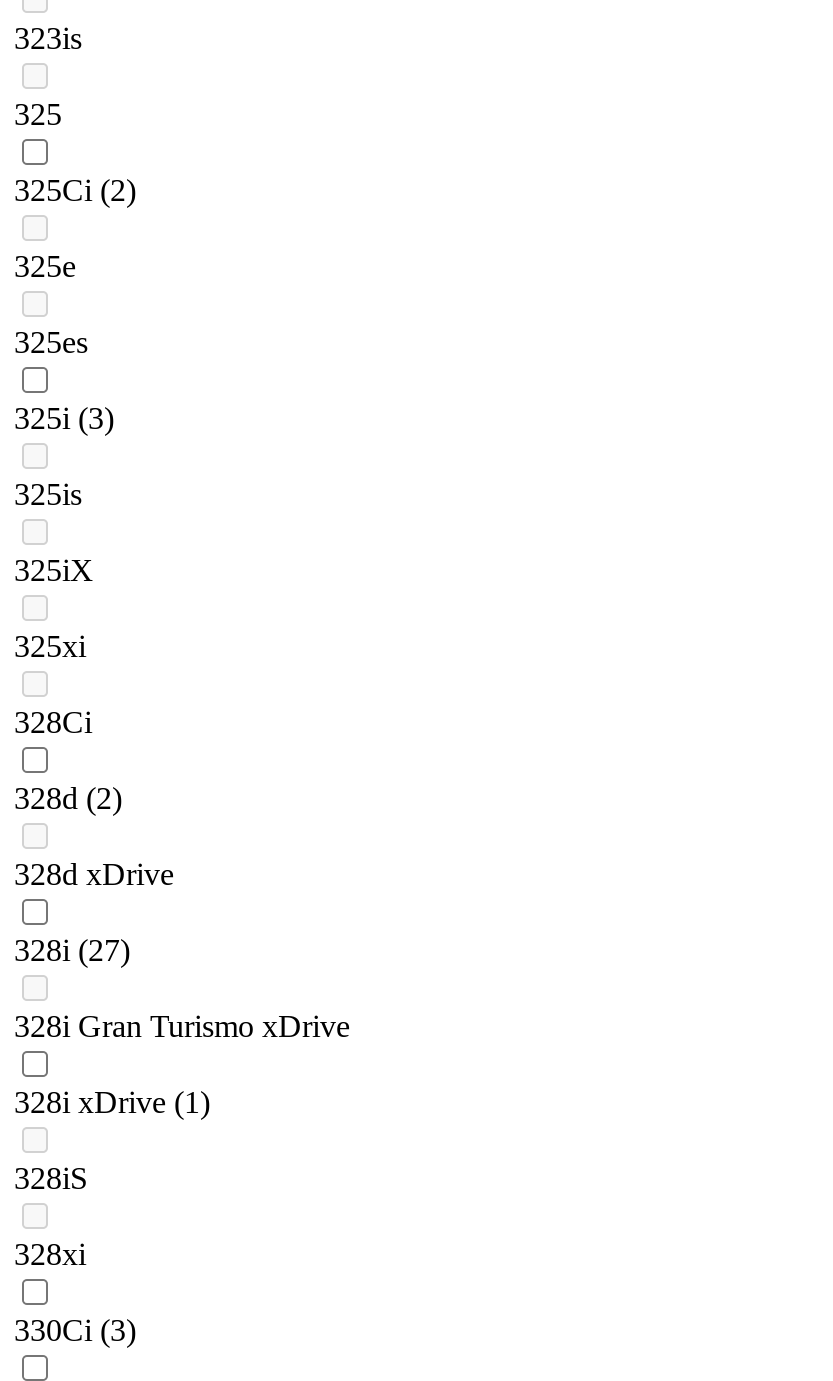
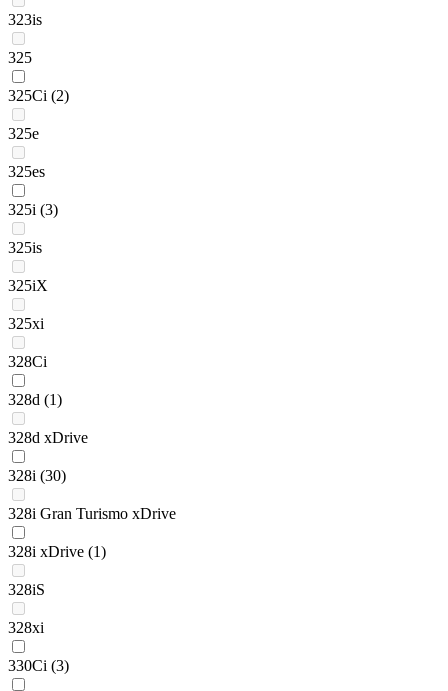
[14,782,122,816] 328d (2) -> [8,391,62,408] 328d (1)
[14,934,130,968] 328i (27) -> [8,467,66,484] 328i (30)

